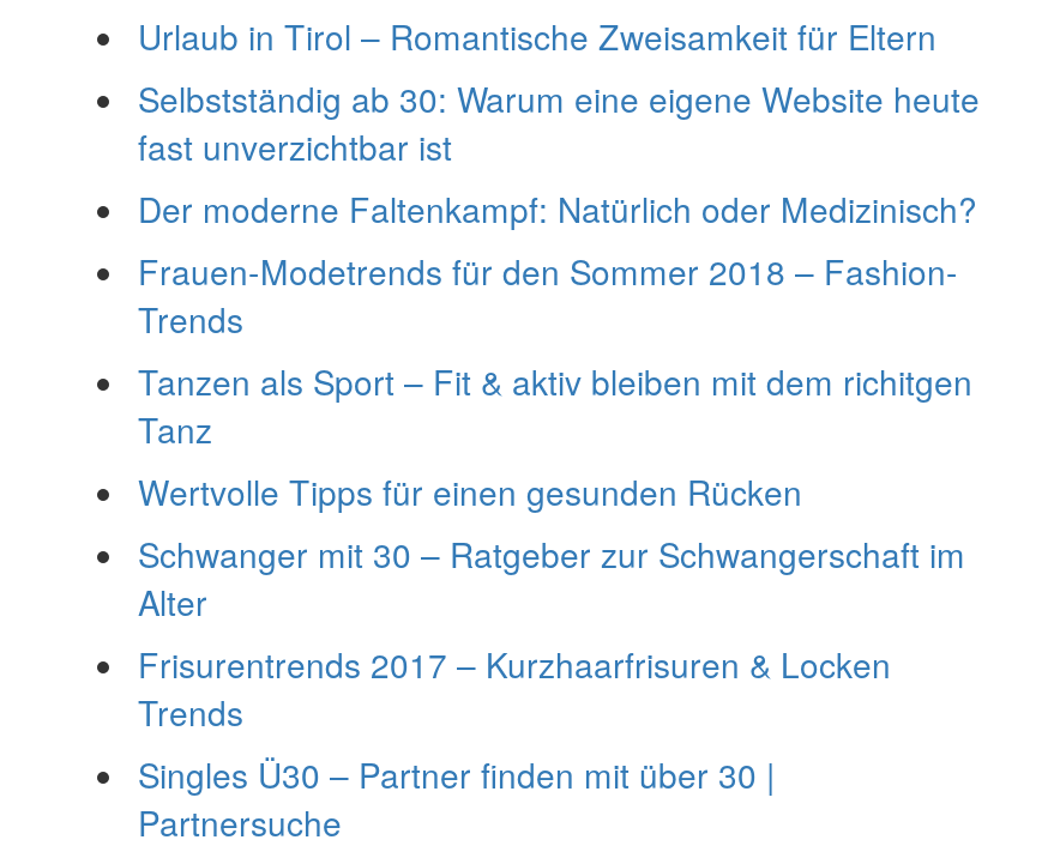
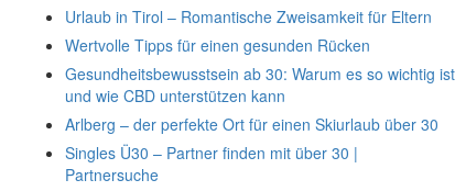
[138,74,980,453] Selbstständig ab 30: Warum eine eigene Website heute | fast unverzichtbar ist | Der moderne Faltenkampf: Natürlich oder Medizinisch? | Frauen-Modetrends für den Sommer 2018 – Fashion- | Trends | Tanzen als Sport – Fit & aktiv bleiben mit dem richitgen | Tanz -> none
[138,530,965,736] Schwanger mit 30 – Ratgeber zur Schwangerschaft im | Alter | Frisurentrends 2017 – Kurzhaarfrisuren & Locken | Trends -> [65,63,455,135] Gesundheitsbewusstsein ab 30: Warum es so wichtig ist | und wie CBD unterstützen kann | Arlberg – der perfekte Ort für einen Skiurlaub über 30

